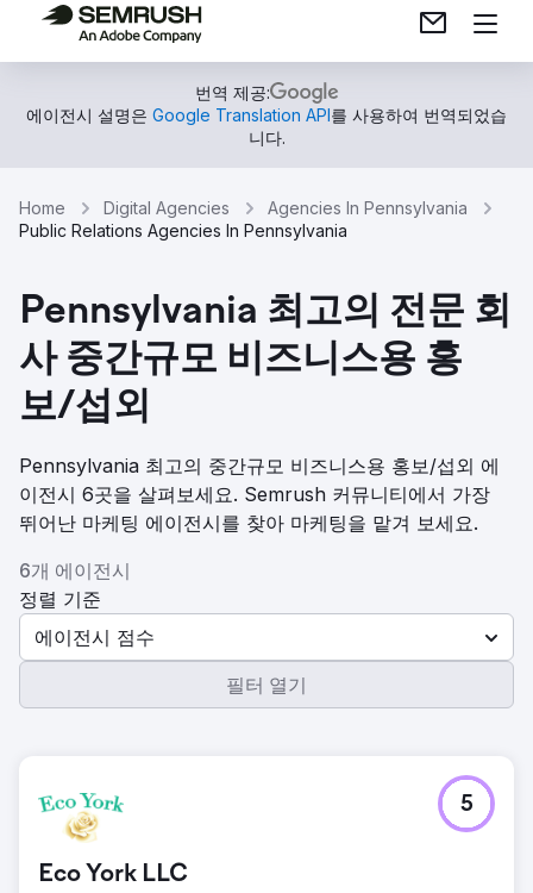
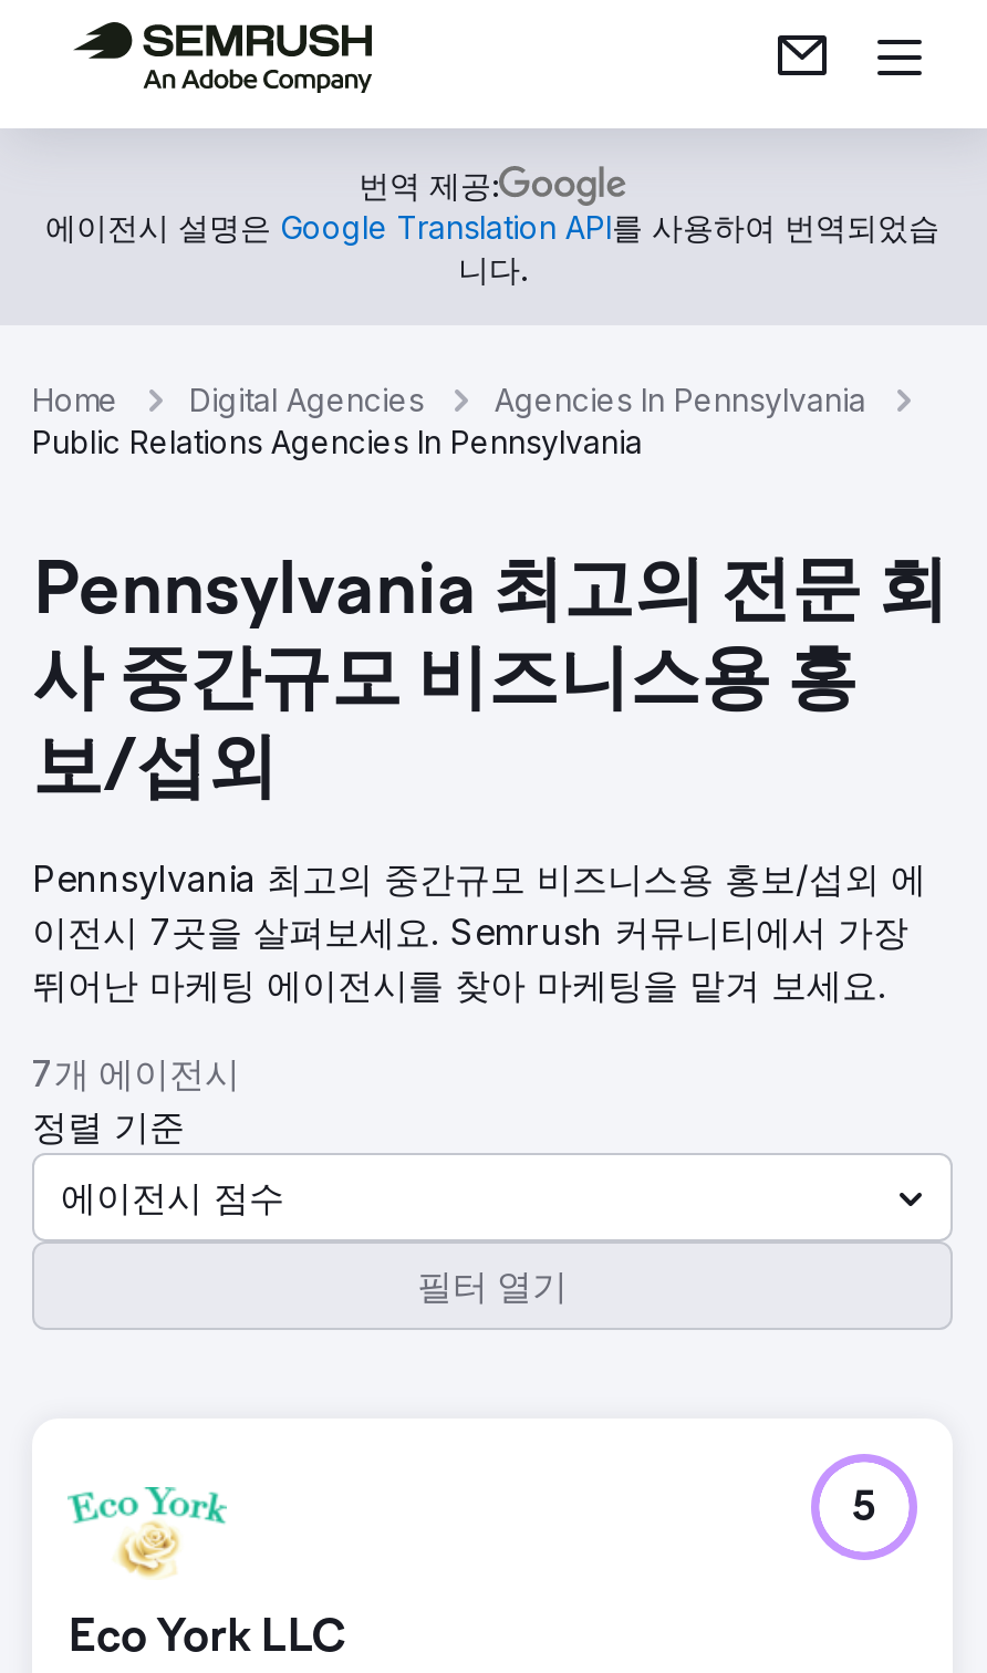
[19,482,490,506] 이전시 6곳을 살펴보세요. Semrush 커뮤니티에서 가장 -> [32,910,908,954] 이전시 7곳을 살펴보세요. Semrush 커뮤니티에서 가장
[19,558,131,582] 6개 에이전시 -> [32,1051,240,1095] 7개 에이전시

